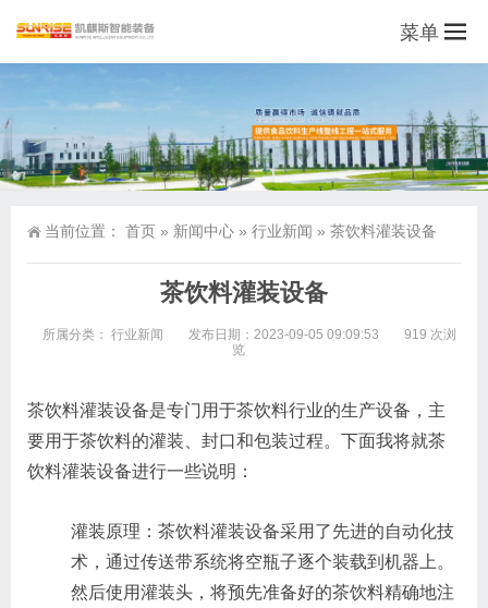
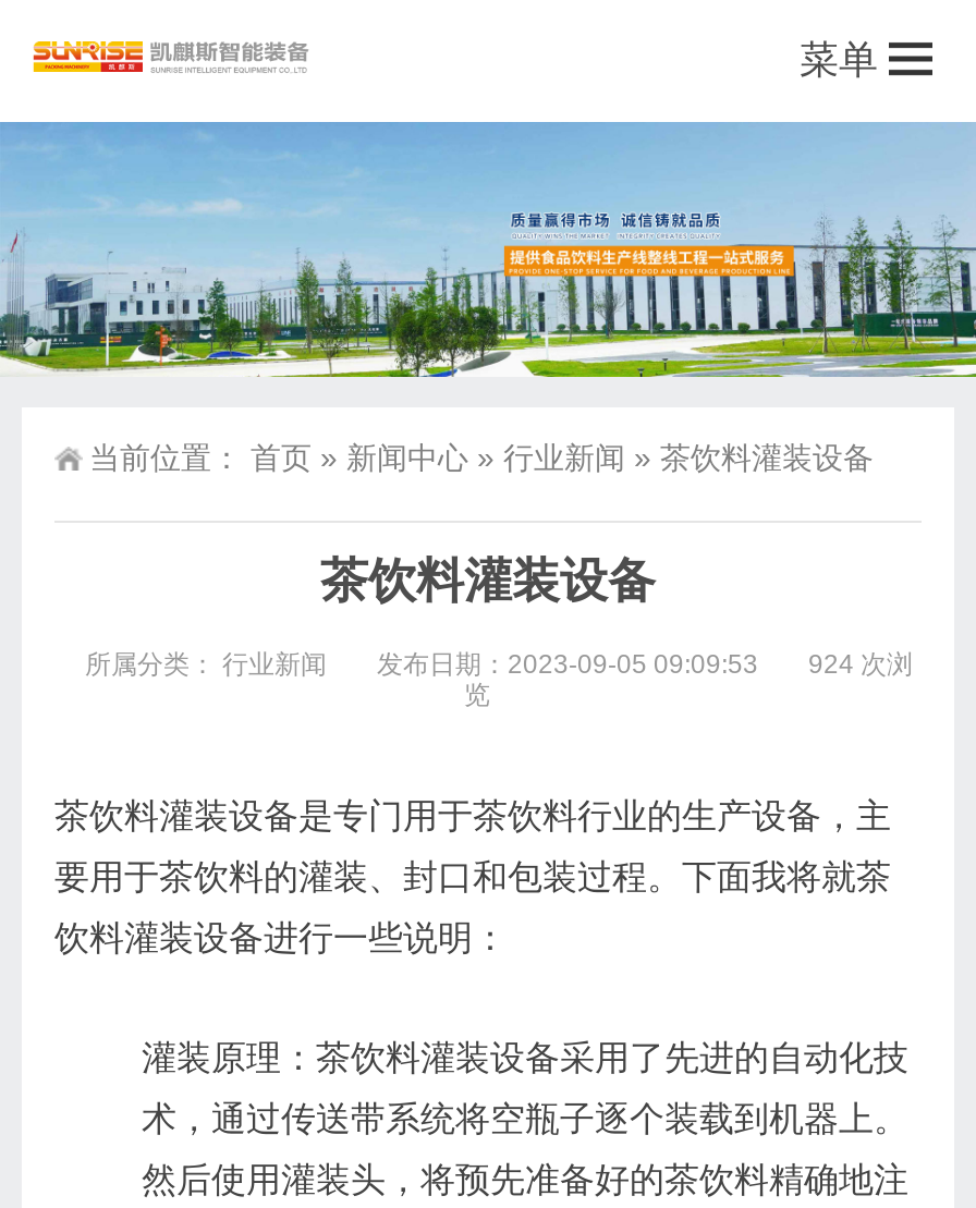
[42,327,456,342] 所属分类： 行业新闻 发布日期：2023-09-05 09:09:53 919 次浏 -> [85,649,913,679] 所属分类： 行业新闻 发布日期：2023-09-05 09:09:53 924 次浏

